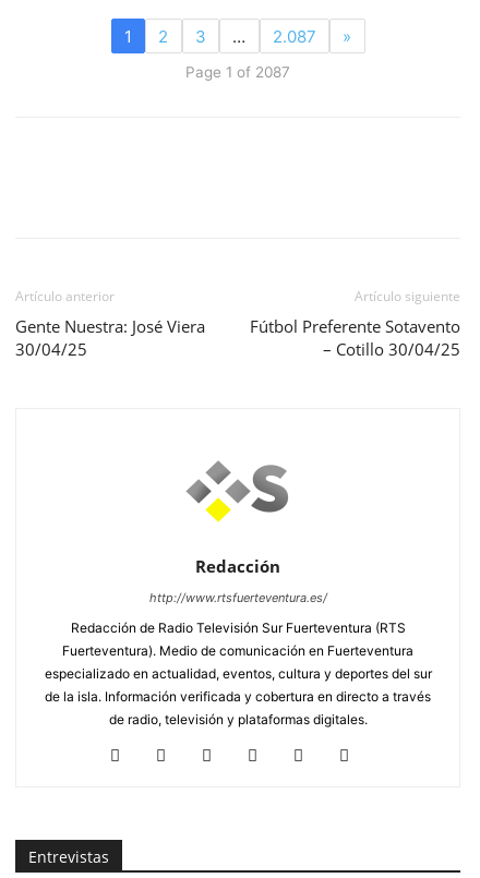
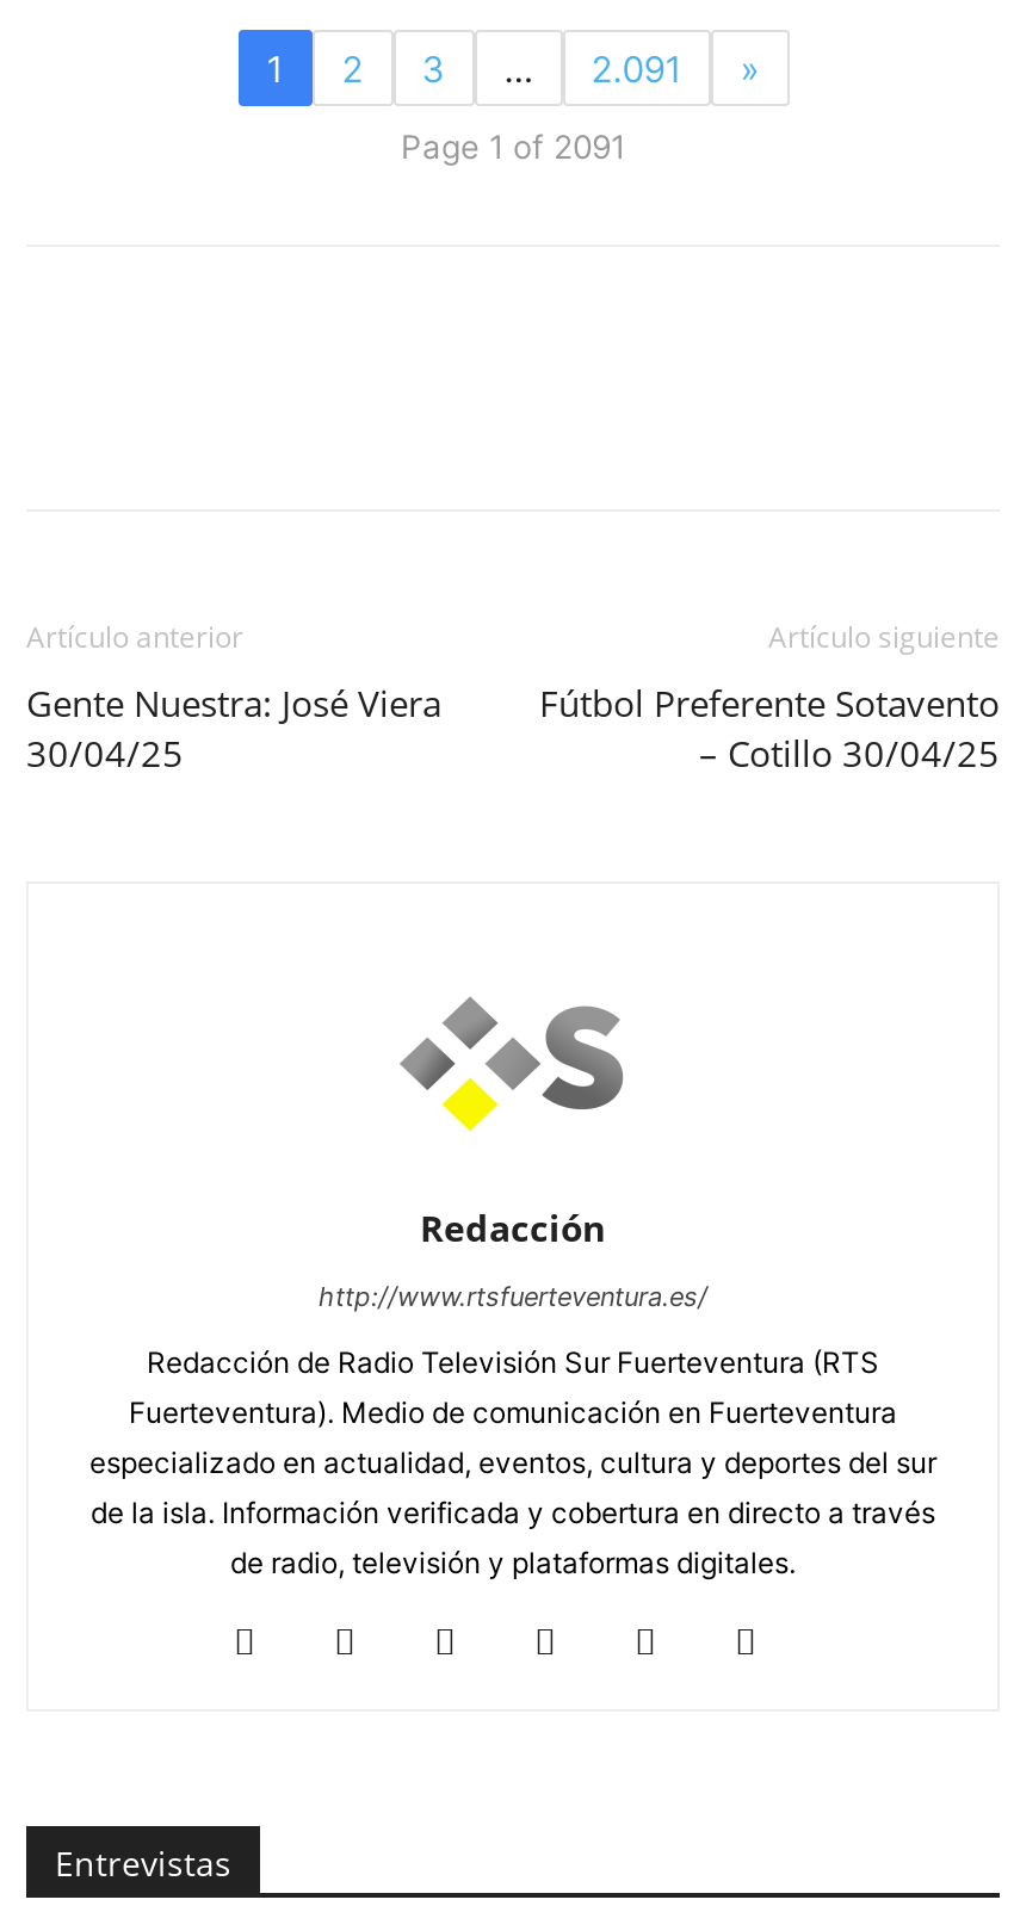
[273,26,316,46] 2.087 -> [591,45,682,91] 2.091
[185,63,290,80] Page 1 of 2087 -> [401,127,625,165] Page 1 of 2091

